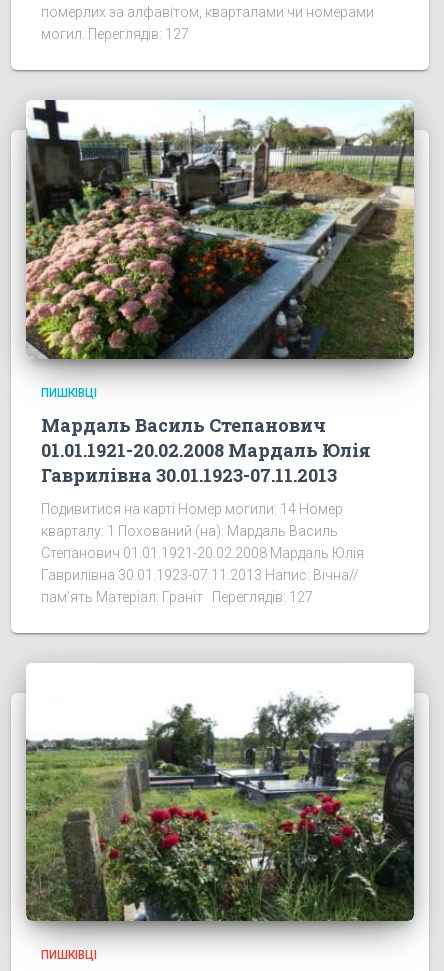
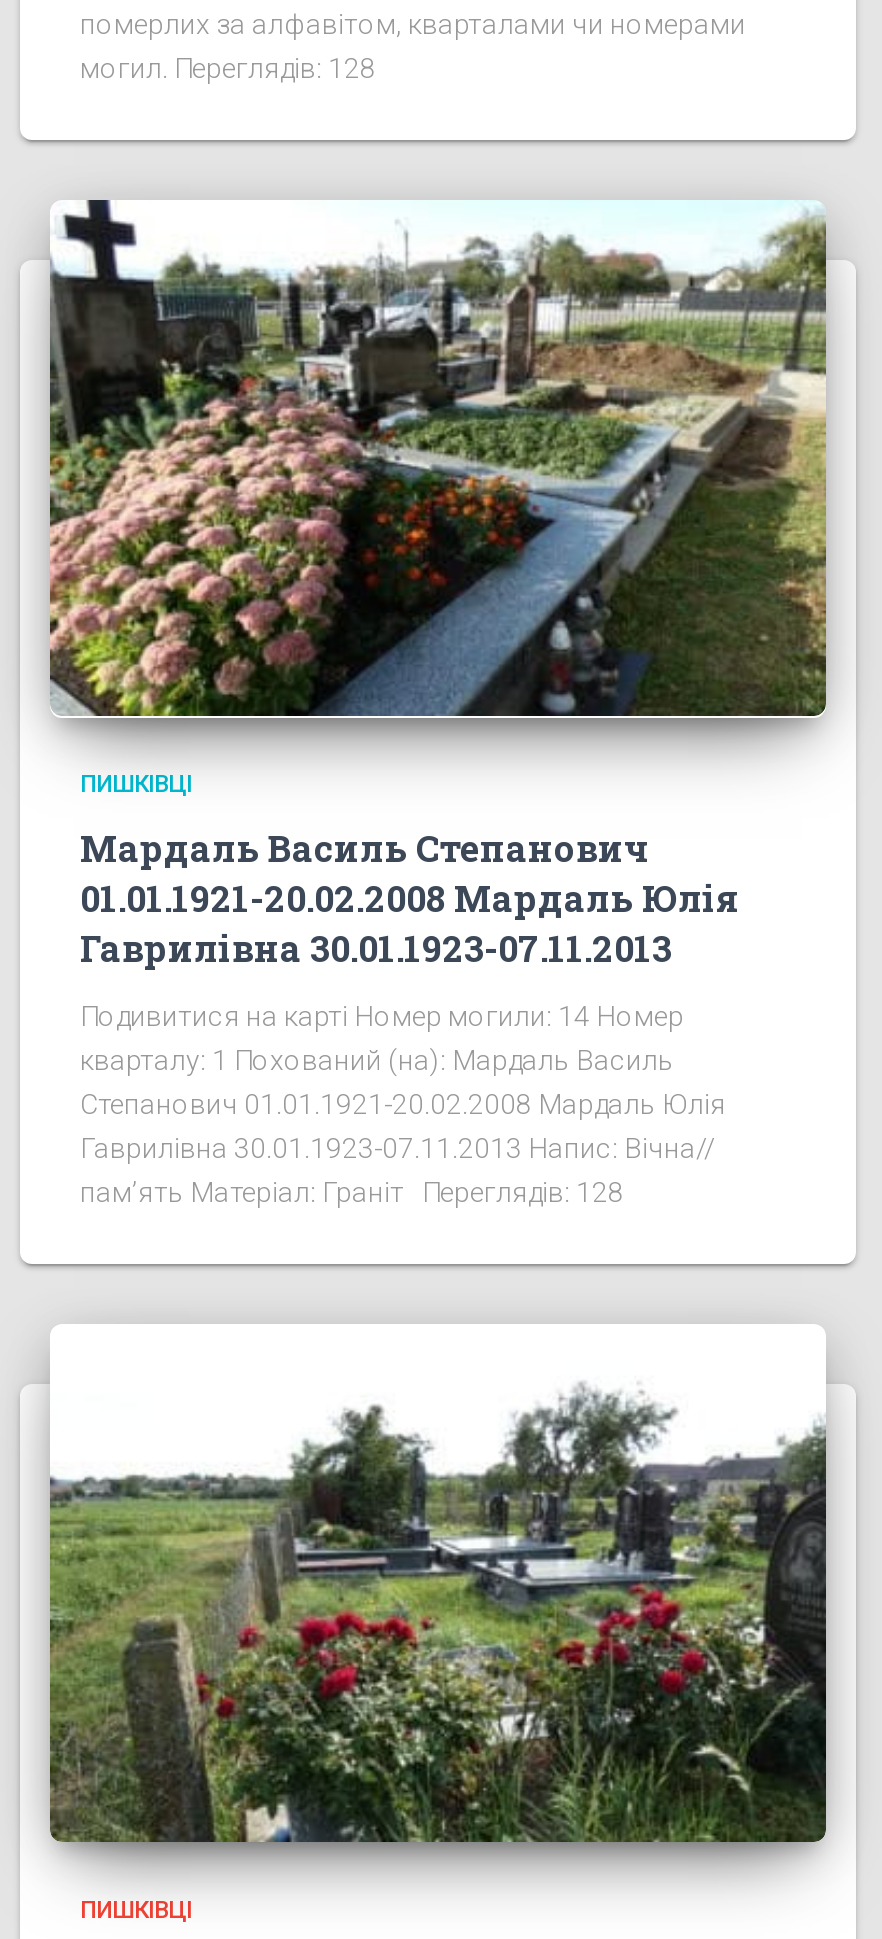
[41,26,189,42] могил. Переглядів: 127 -> [80,52,376,84] могил. Переглядів: 128
[41,589,313,605] пам’ять Матеріал: Граніт Переглядів: 127 -> [80,1177,624,1209] пам’ять Матеріал: Граніт Переглядів: 128

